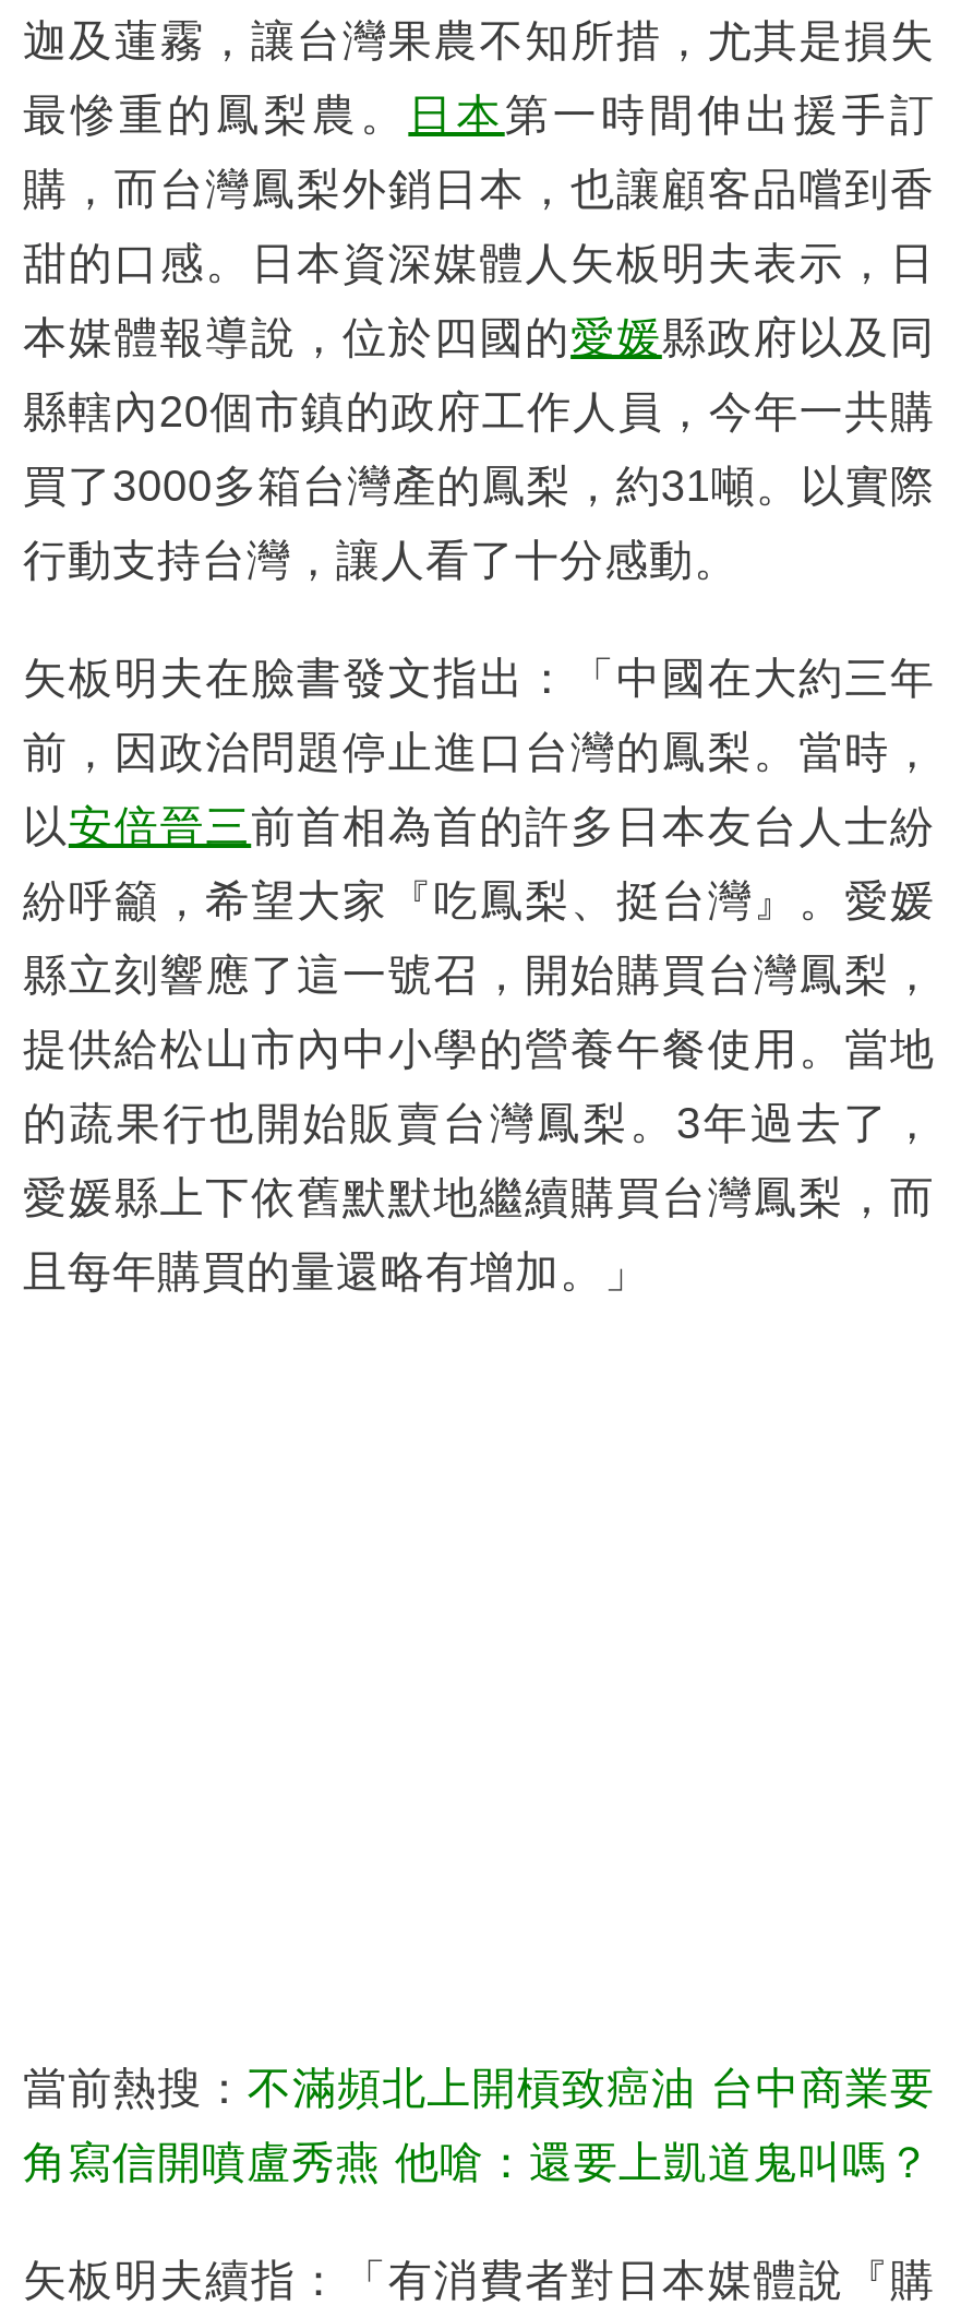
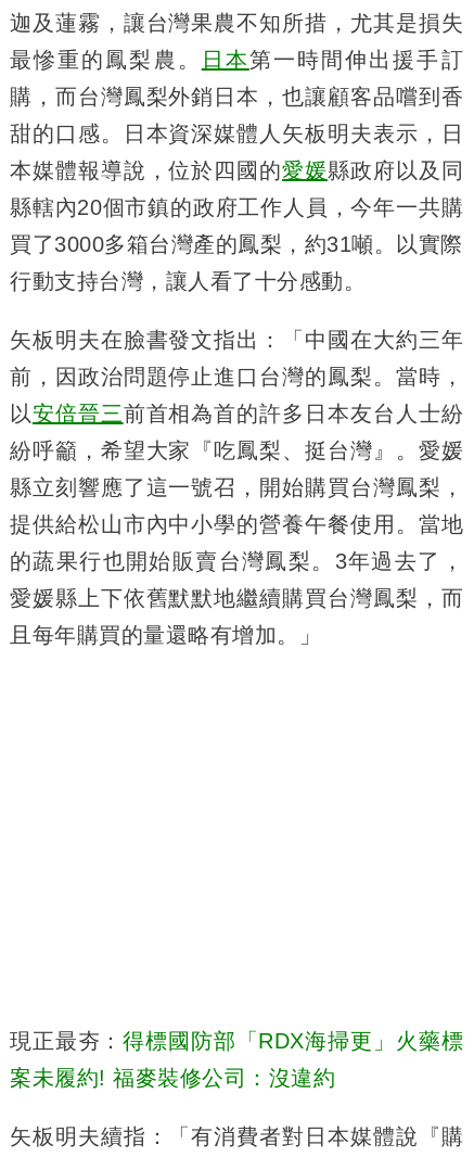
[23,2063,935,2111] 當前熱搜：不滿頻北上開槓致癌油 台中商業要 -> [10,1029,463,1052] 現正最夯：得標國防部「RDX海掃更」火藥標
[23,2137,932,2185] 角寫信開噴盧秀燕 他嗆：還要上凱道鬼叫嗎？ -> [10,1066,335,1089] 案未履約! 福麥裝修公司：沒違約

